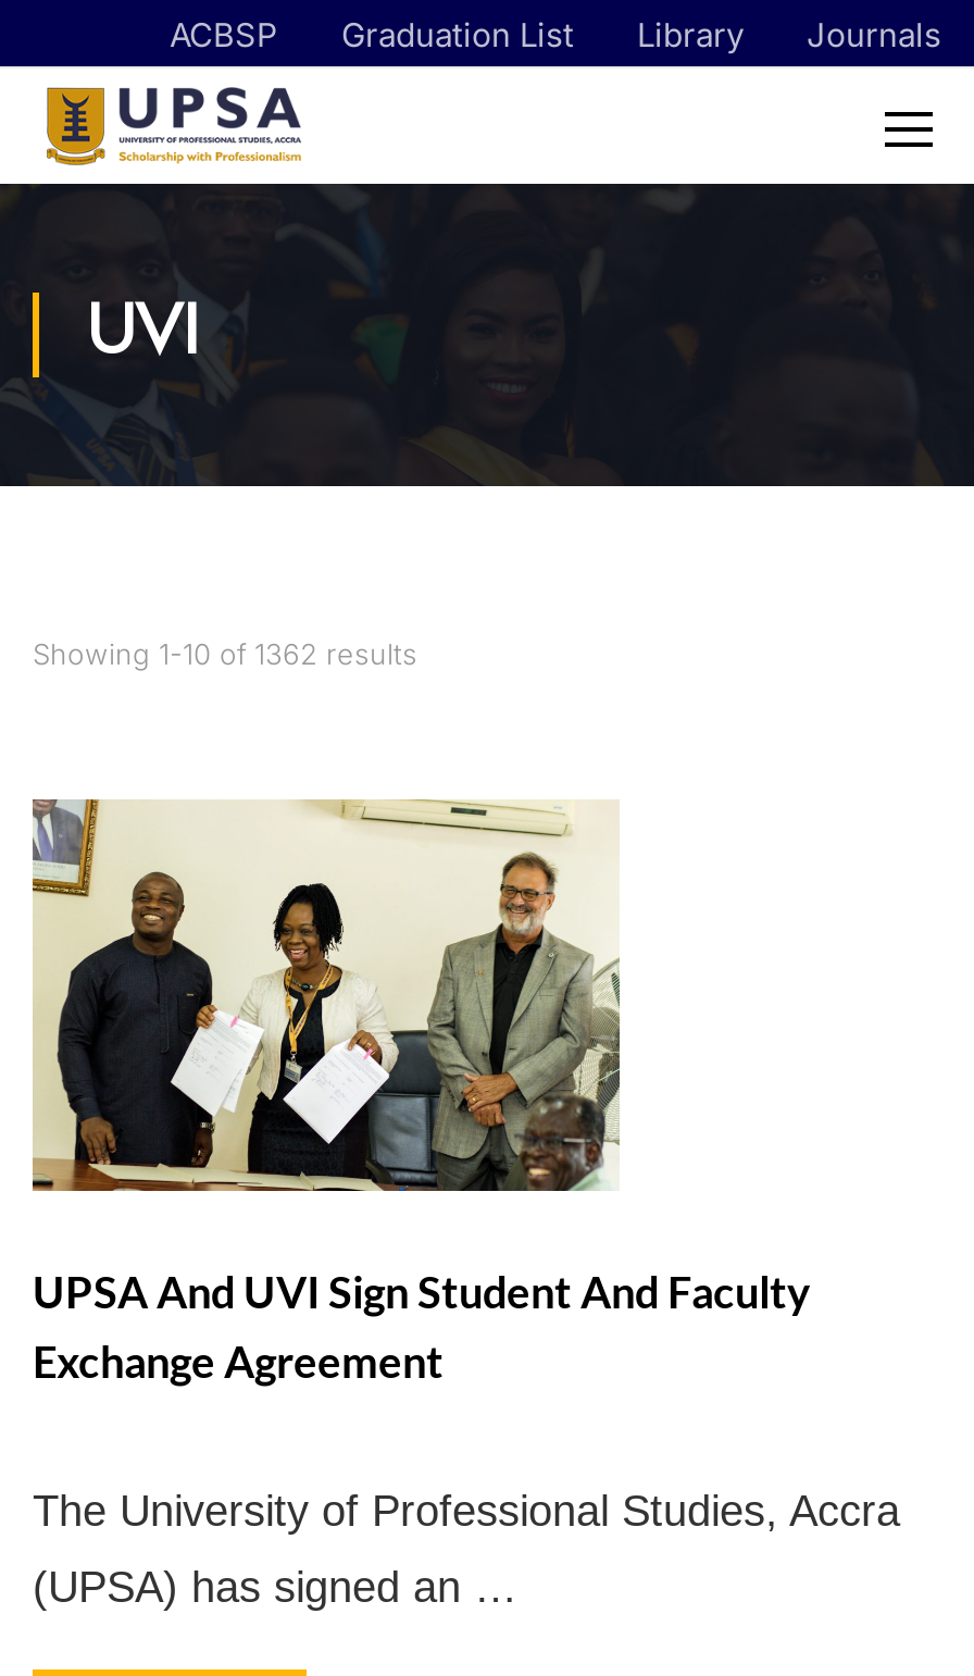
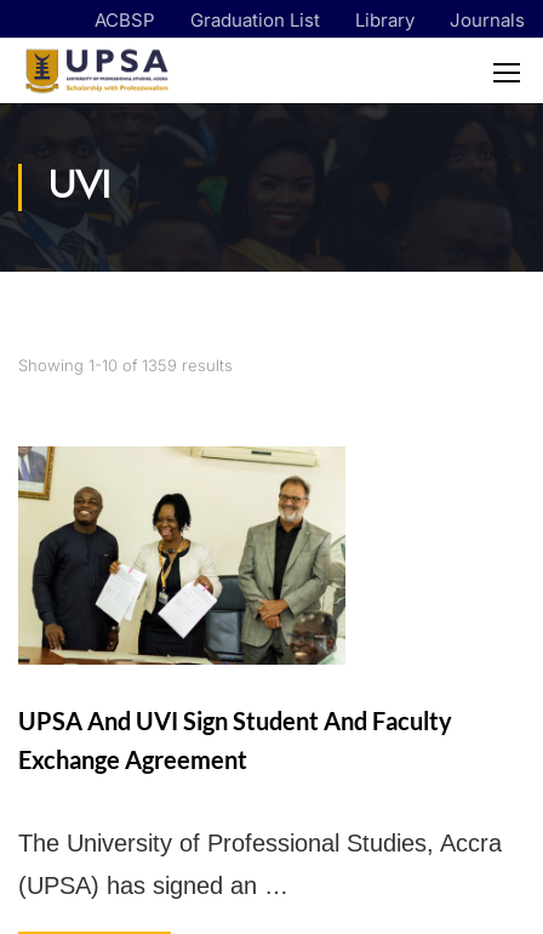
[33,636,417,671] Showing 1-10 of 1362 results -> [18,355,233,375] Showing 1-10 of 1359 results

